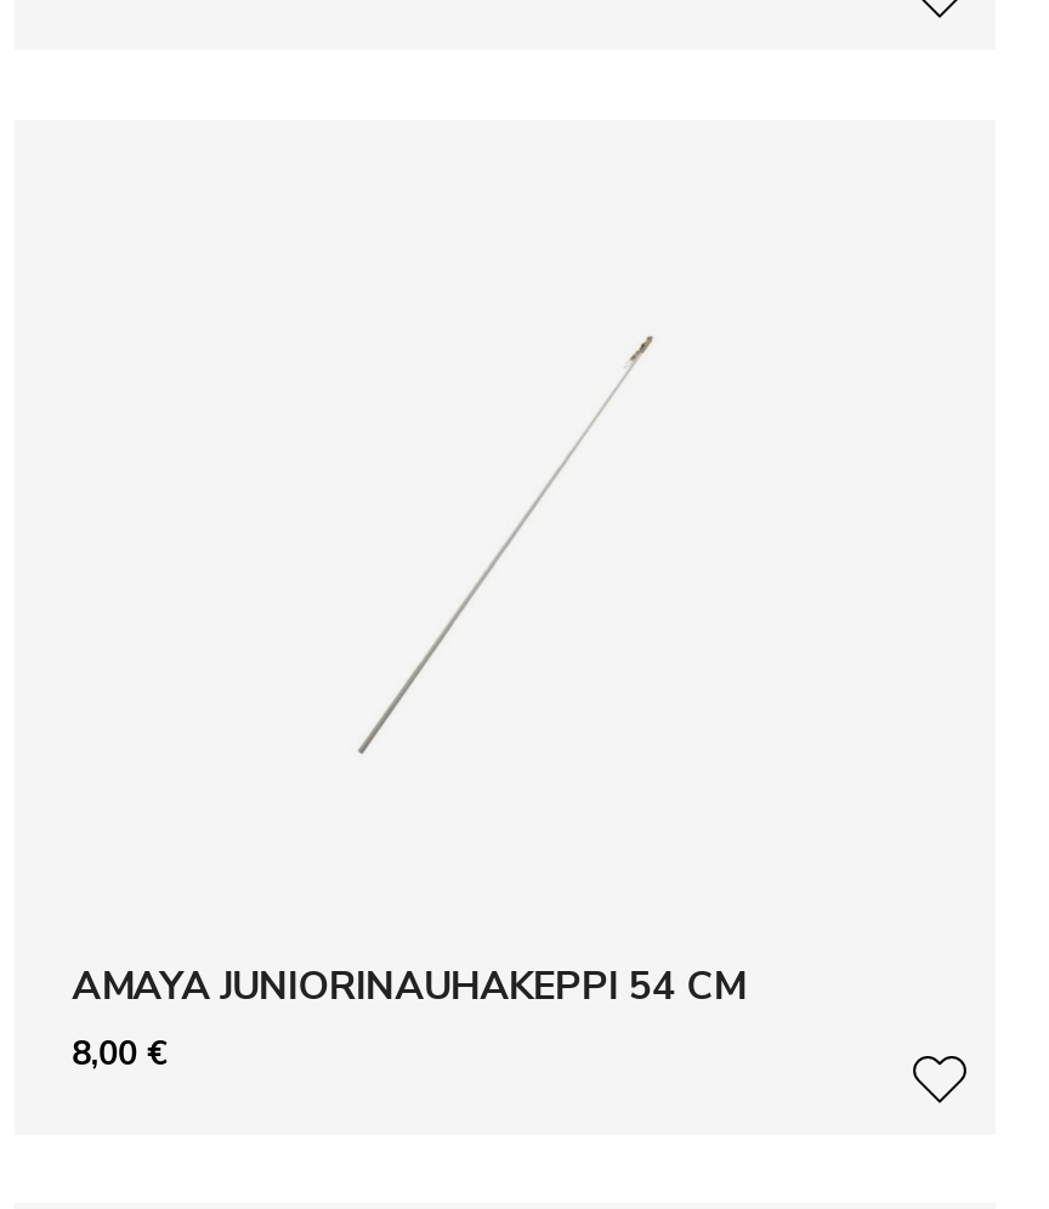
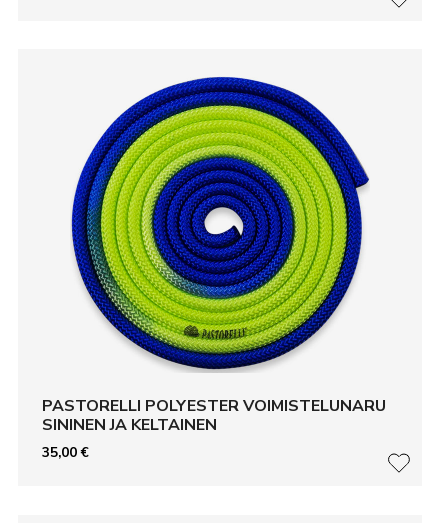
none -> [71,76,370,373] [image]
[72,960,744,1077] AMAYA JUNIORINAUHAKEPPI 54 CM | 8,00 € -> [42,395,386,462] PASTORELLI POLYESTER VOIMISTELUNARU | SININEN JA KELTAINEN | 35,00 €

